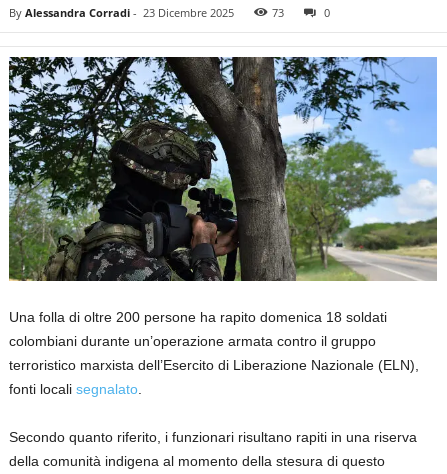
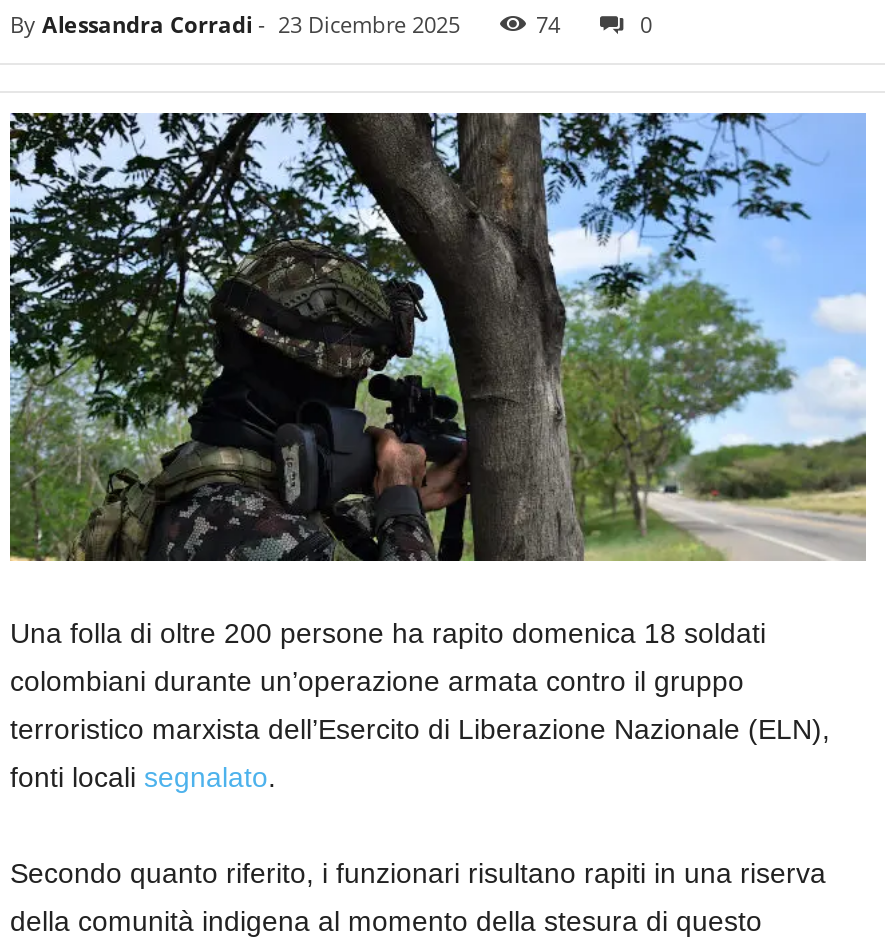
[272,5,284,20] 73 -> [536,9,560,39] 74

